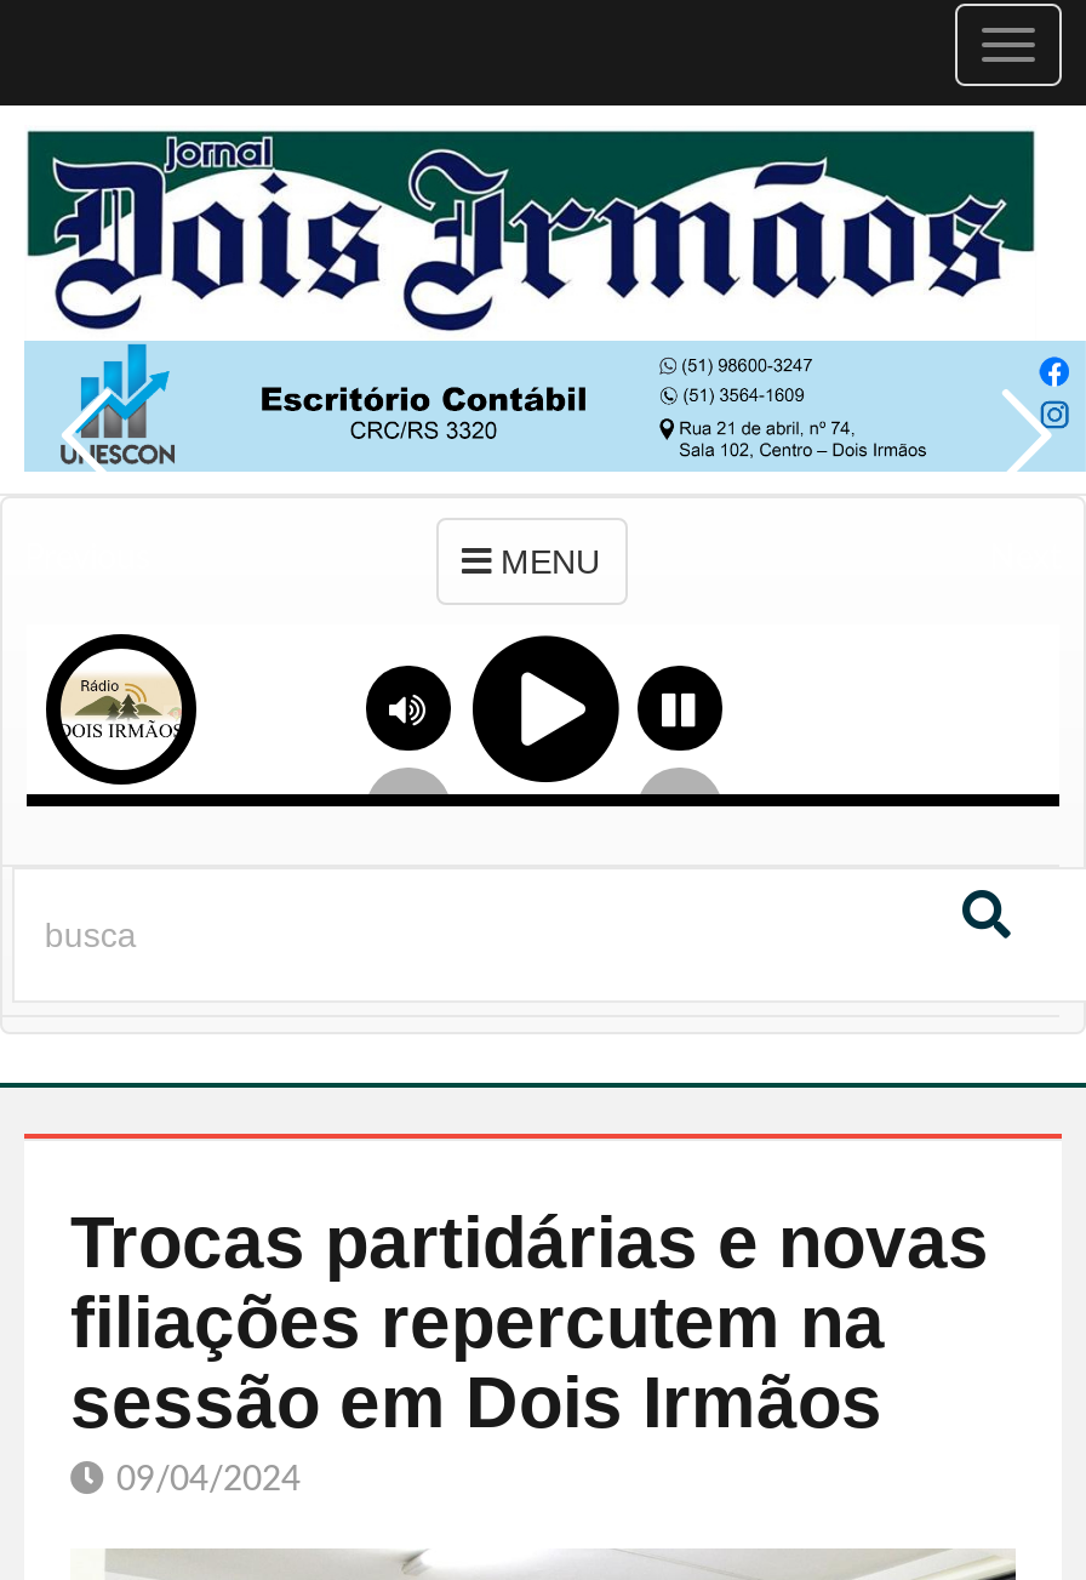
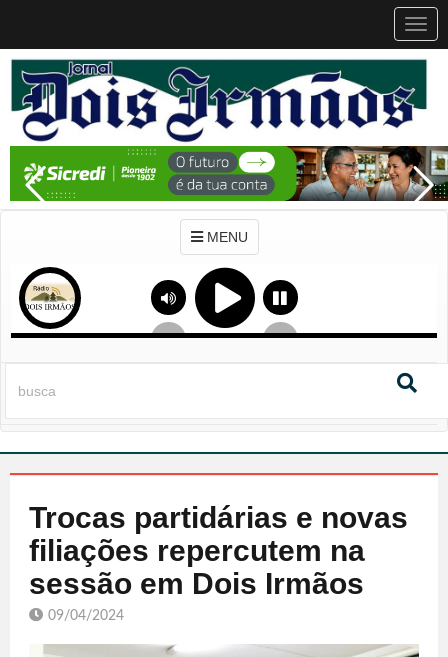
[24,341,1079,474] [image] -> [9,145,445,202] [image]

